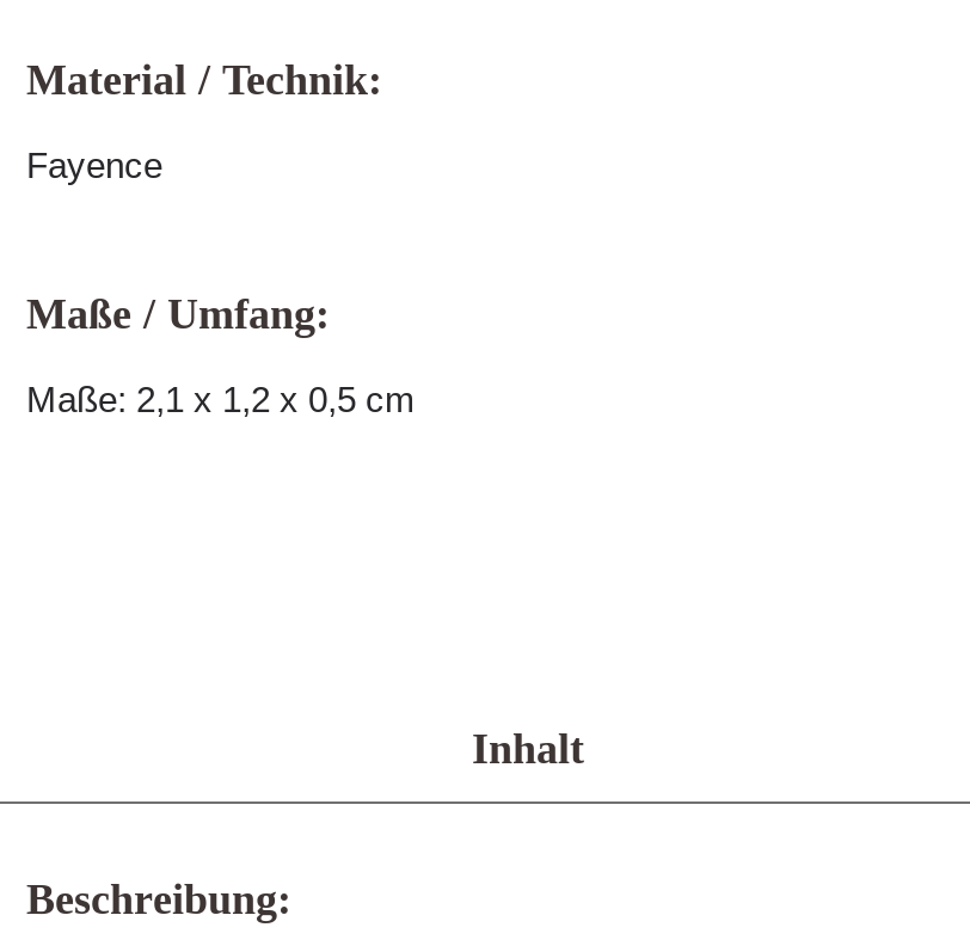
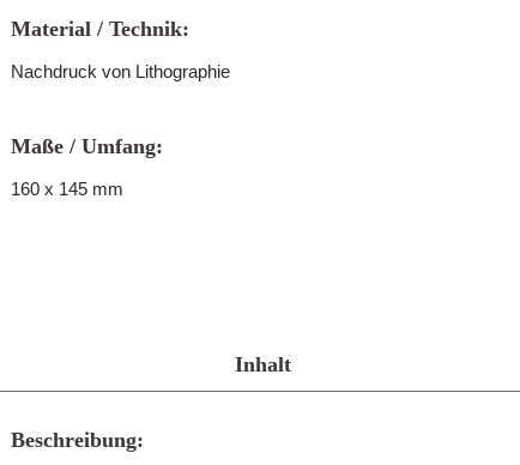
[26,145,162,185] Fayence -> [11,61,230,81] Nachdruck von Lithographie
[26,379,416,419] Maße: 2,1 x 1,2 x 0,5 cm -> [11,179,123,199] 160 x 145 mm

